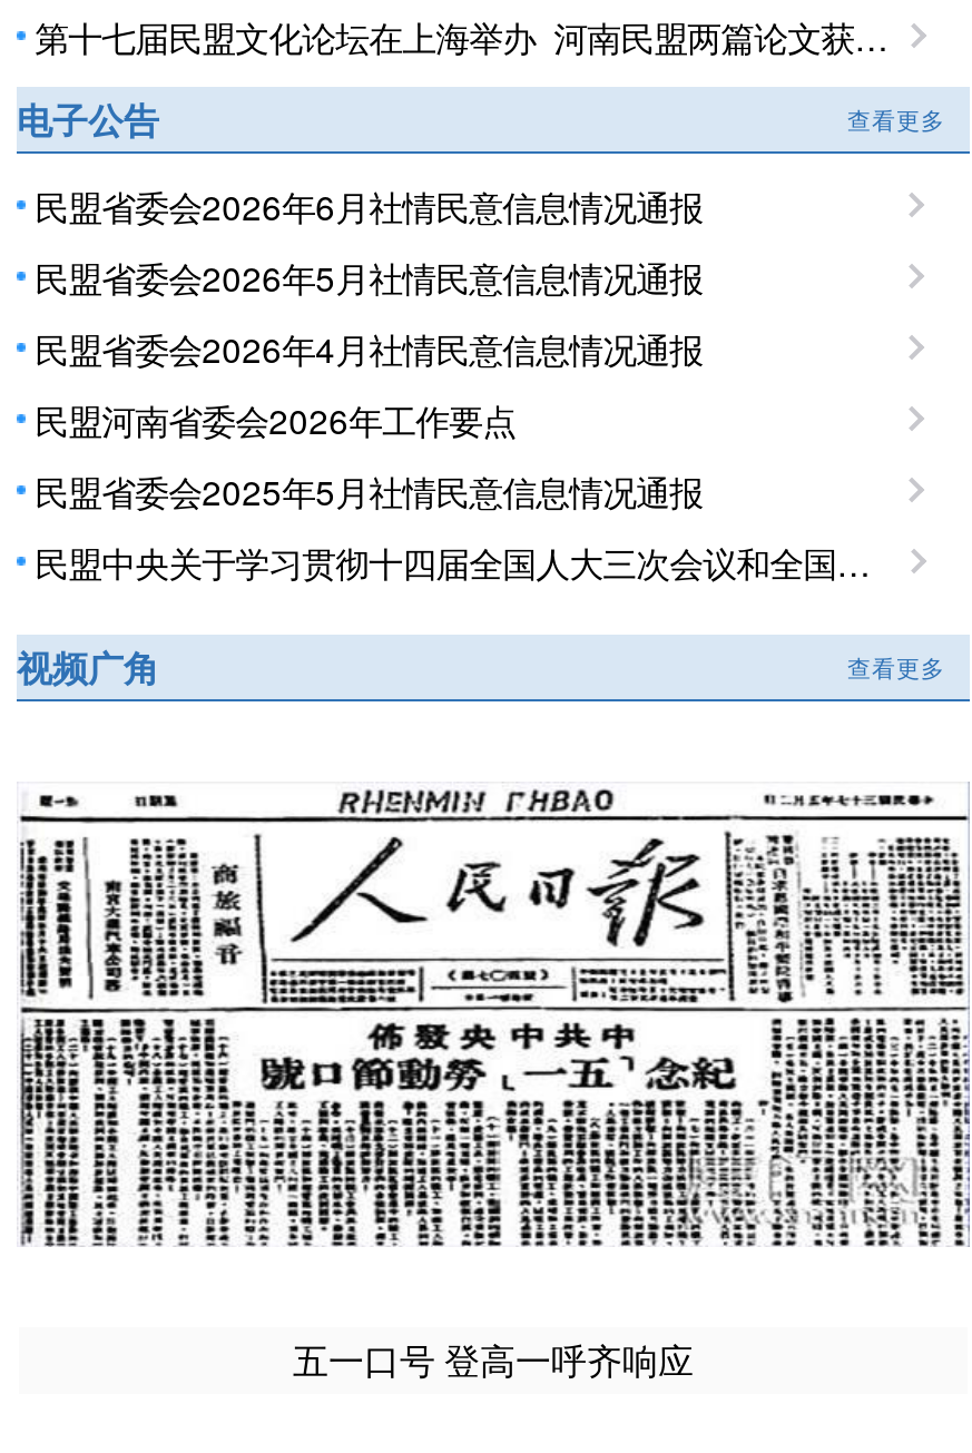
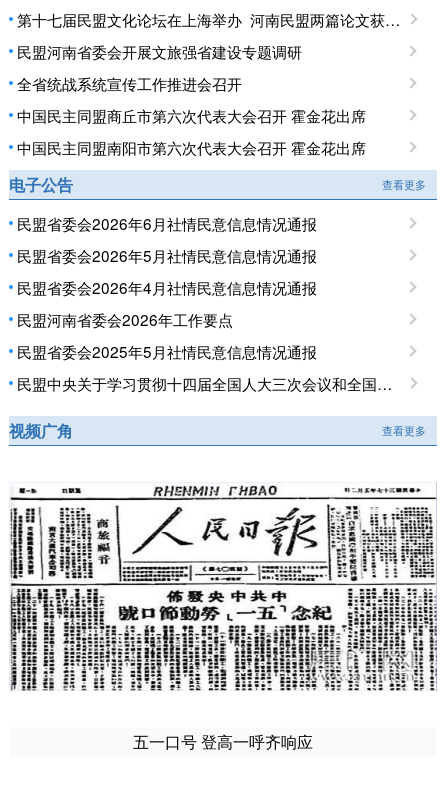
none -> [17,40,366,158] 民盟河南省委会开展文旅强省建设专题调研 | 全省统战系统宣传工作推进会召开 | 中国民主同盟商丘市第六次代表大会召开 霍金花出席 | 中国民主同盟南阳市第六次代表大会召开 霍金花出席

